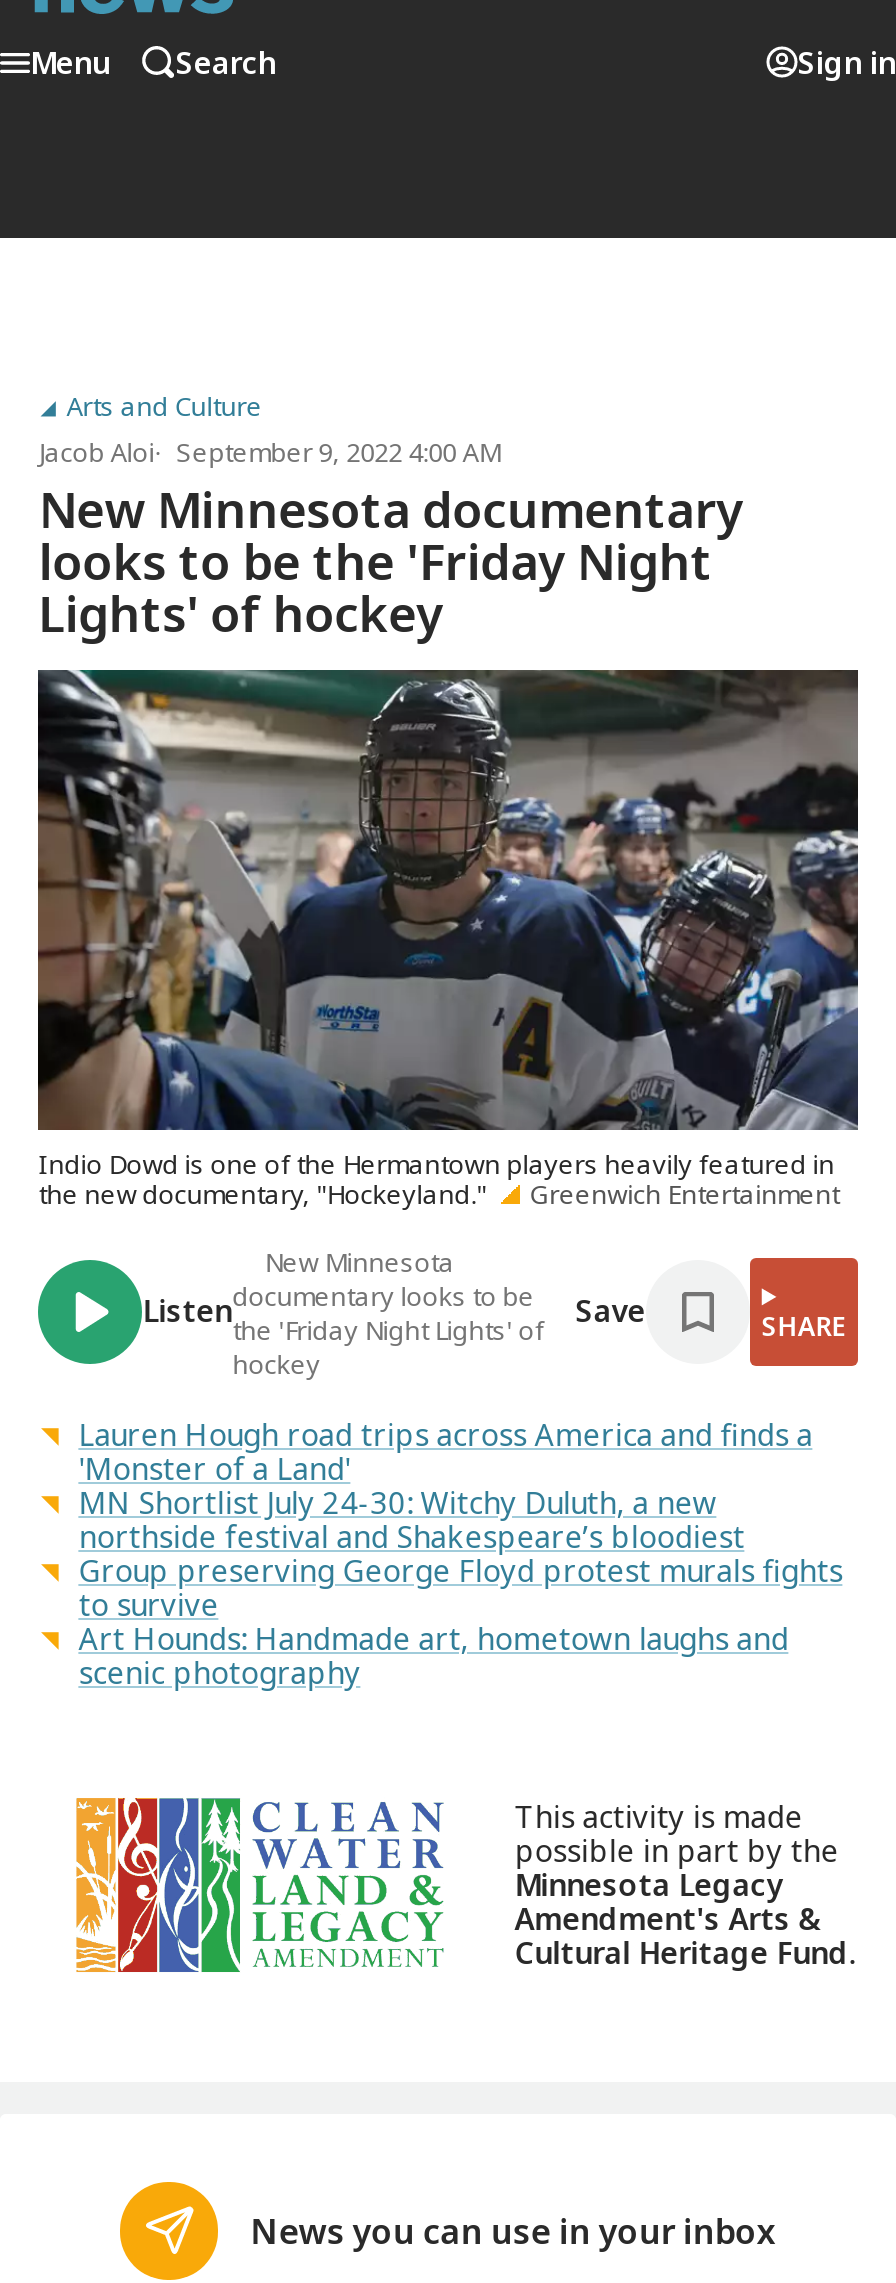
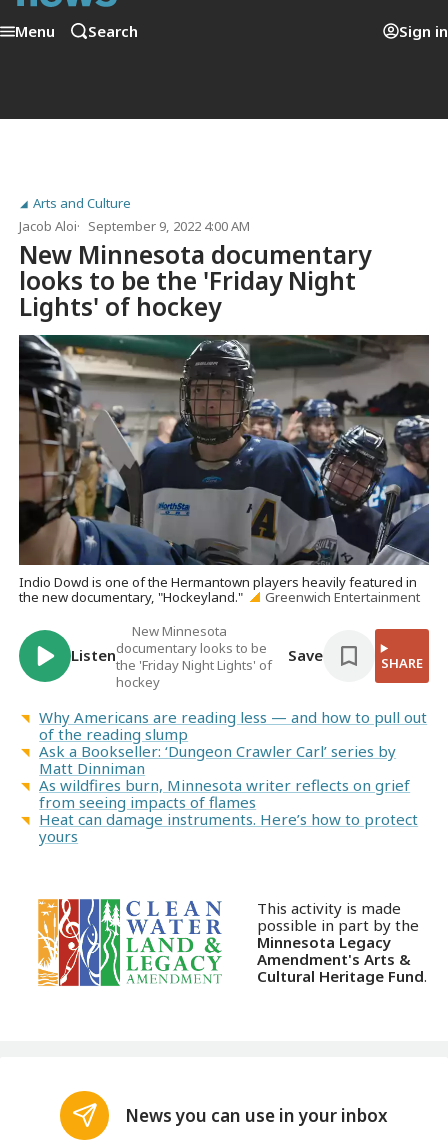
[78,1414,842,1692] Lauren Hough road trips across America and finds a | 'Monster of a Land' | MN Shortlist July 24-30: Witchy Duluth, a new | northside festival and Shakespeare’s bloodiest | Group preserving George Floyd protest murals fights | to survive | Art Hounds: Handmade art, hometown laughs and | scenic photography -> [39,707,427,846] Why Americans are reading less — and how to pull out | of the reading slump | Ask a Bookseller: ‘Dungeon Crawler Carl’ series by | Matt Dinniman | As wildfires burn, Minnesota writer reflects on grief | from seeing impacts of flames | Heat can damage instruments. Here’s how to protect | yours

